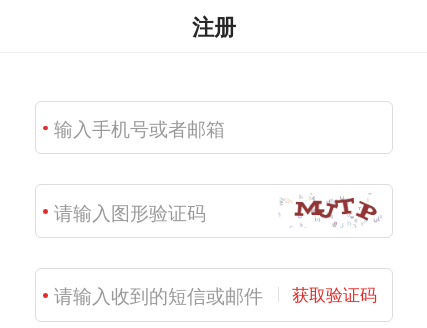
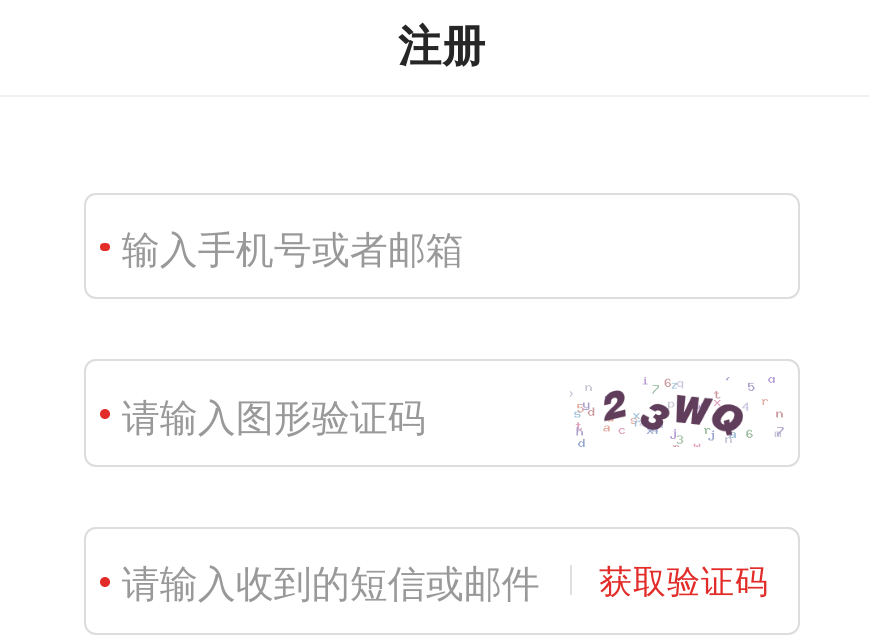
[279,193,384,228] [image] -> [574,377,784,449] [image]

